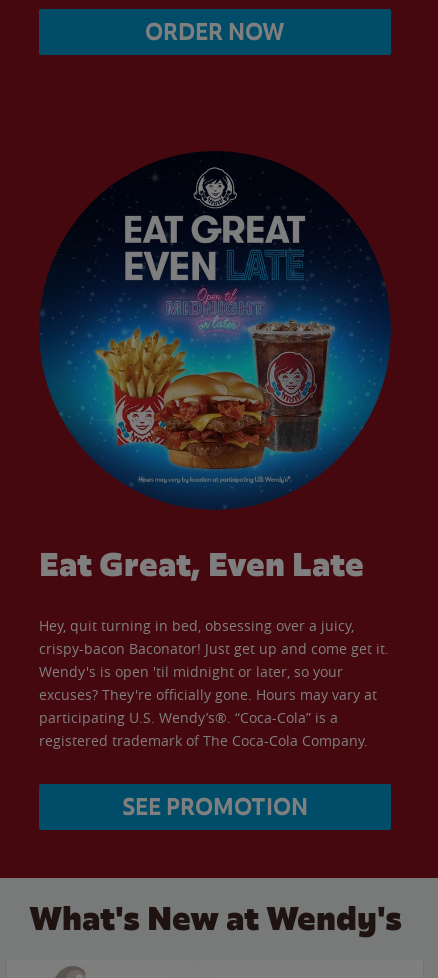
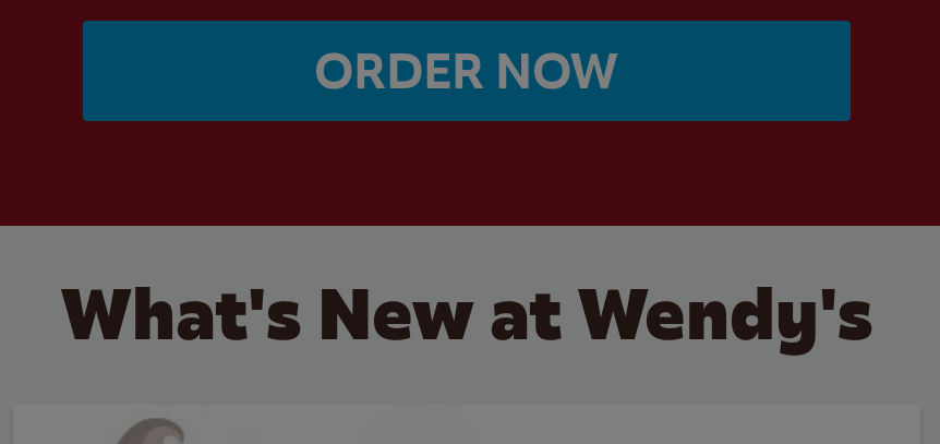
[38,150,392,821] [image] | Eat Great, Even Late | Hey, quit turning in bed, obsessing over a juicy, | crispy-bacon Baconator! Just get up and come get it. | Wendy's is open 'til midnight or later, so your | excuses? They're officially gone. Hours may vary at | participating U.S. Wendy’s®. “Coca-Cola” is a | registered trademark of The Coca-Cola Company. | SEE PROMOTION -> none

